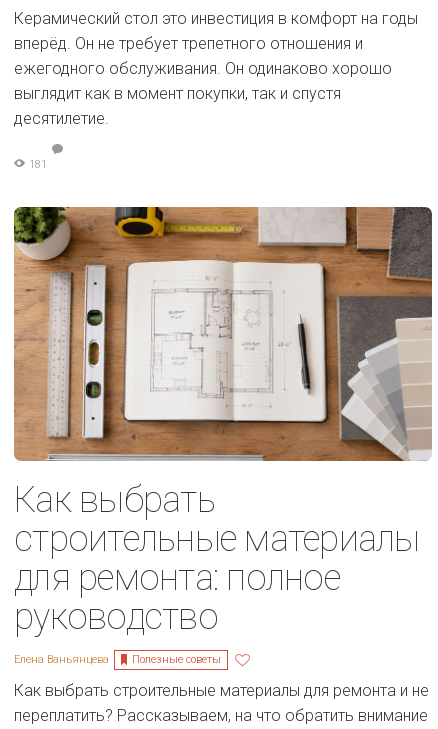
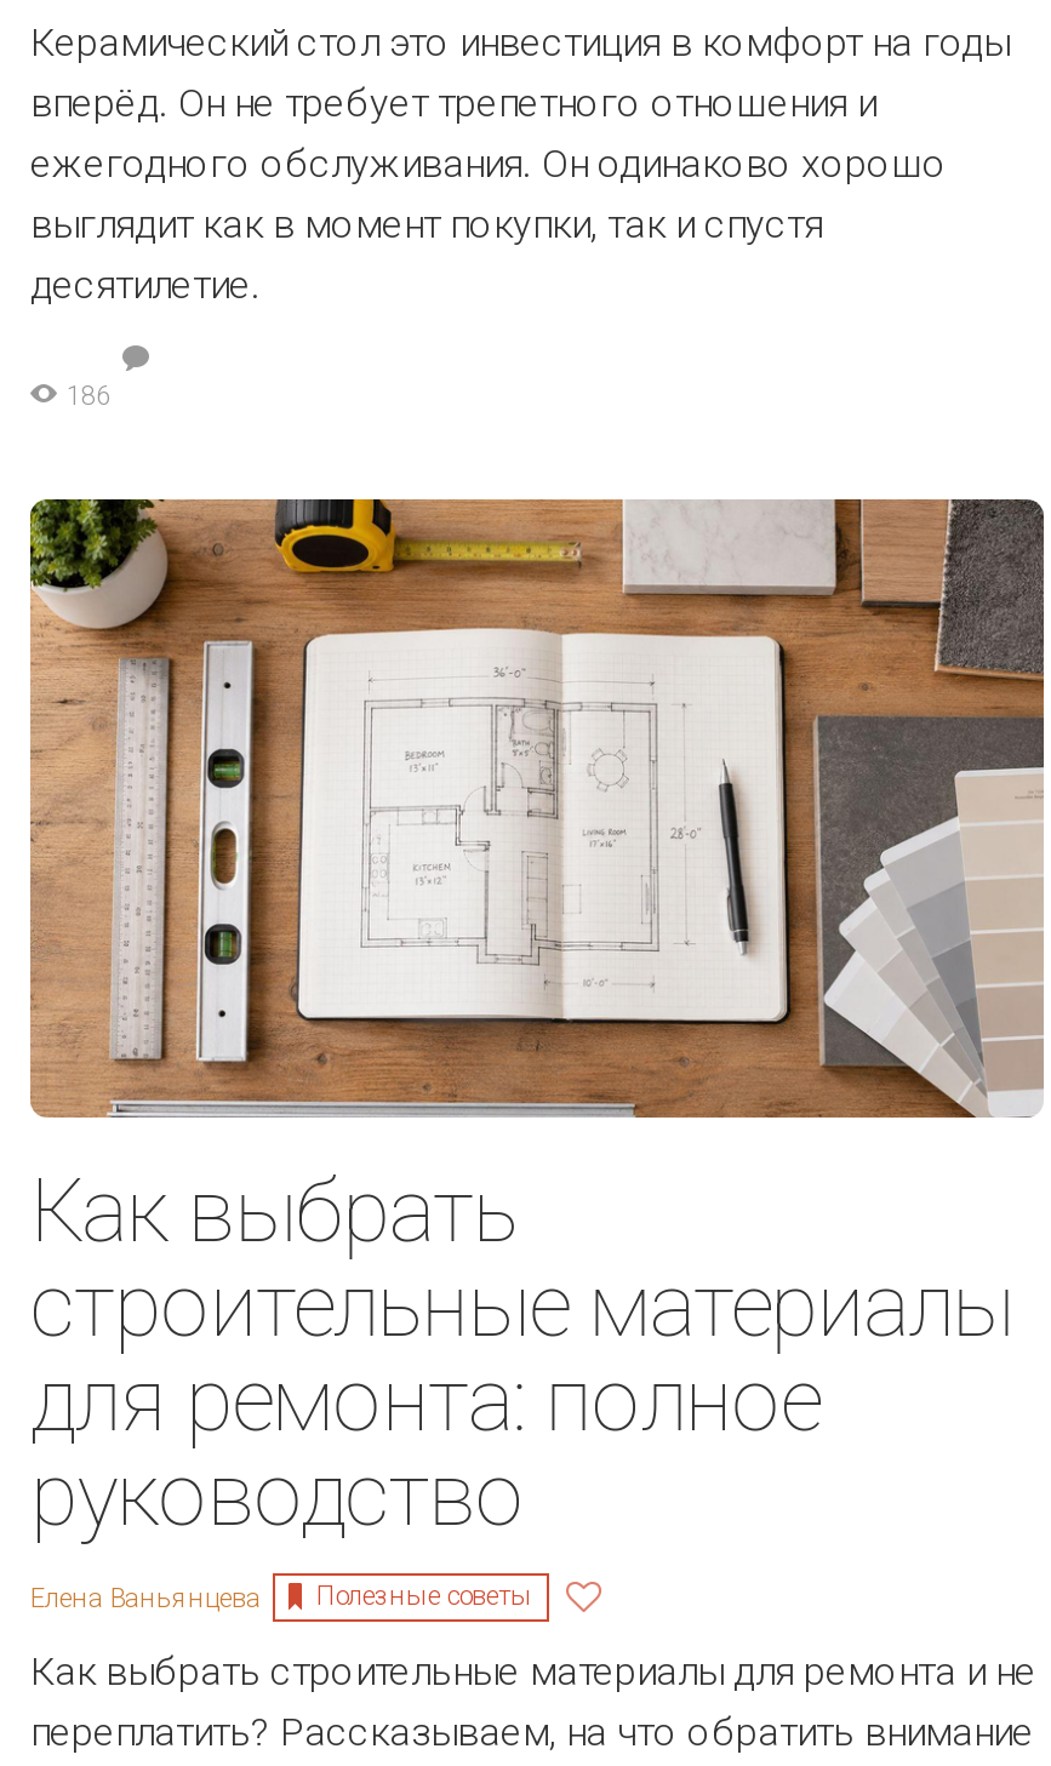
[29,157,47,170] 181 -> [67,381,110,412] 186

